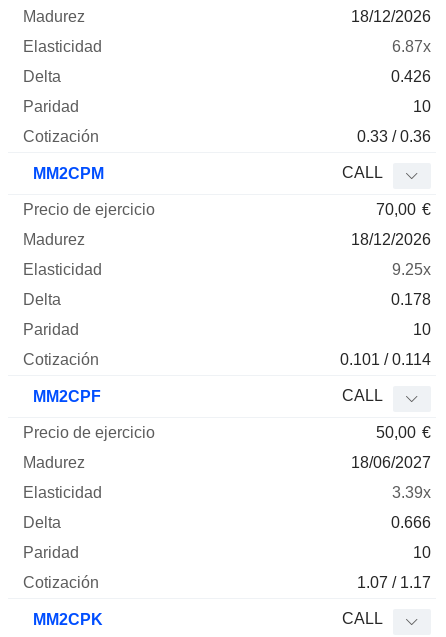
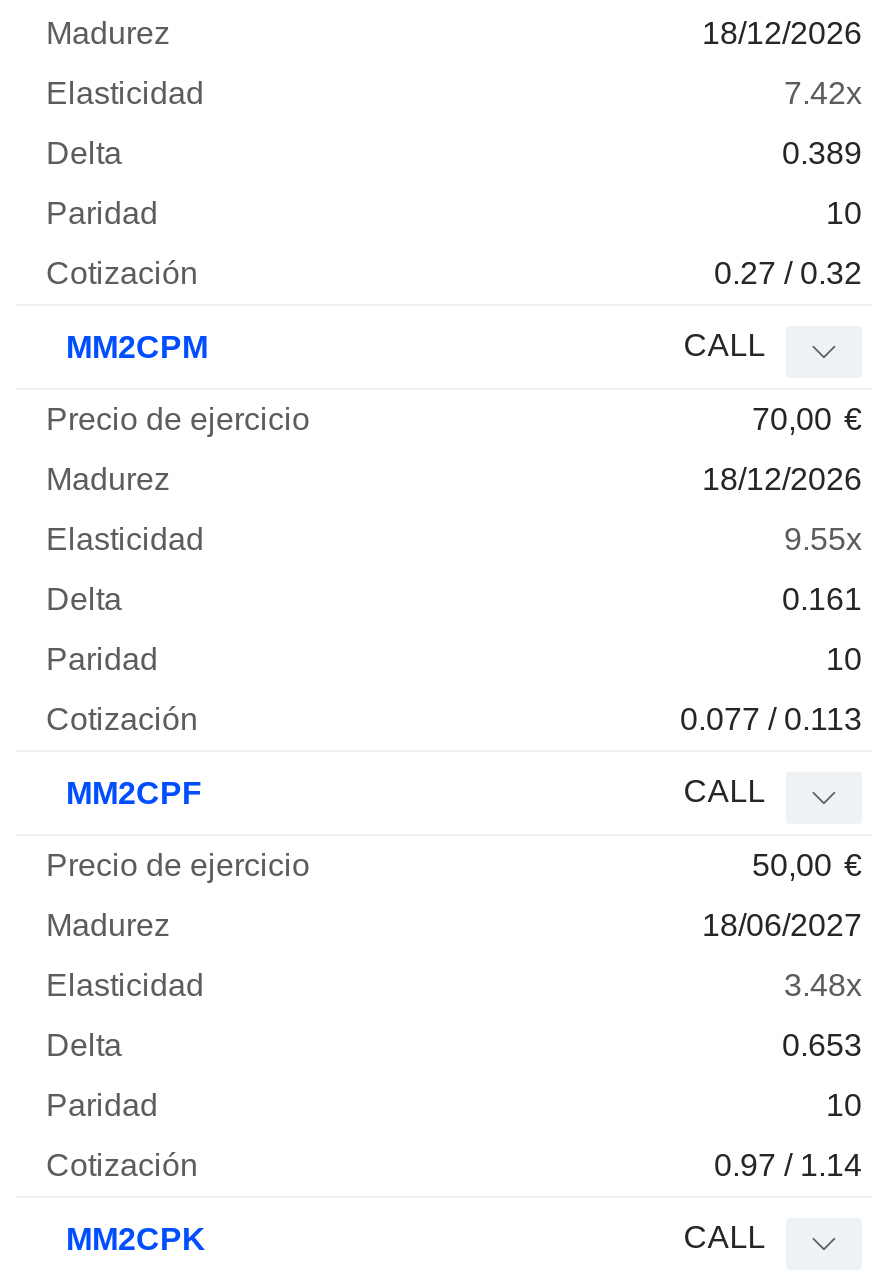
[392,38,431,55] 6.87x -> [784,76,862,110] 7.42x
[391,68,431,85] 0.426 -> [782,136,862,170] 0.389
[357,128,431,145] 0.33 / 0.36 -> [714,256,862,290] 0.27 / 0.32
[392,261,431,278] 9.25x -> [784,522,862,556] 9.55x
[391,291,431,308] 0.178 -> [782,582,862,616] 0.161
[340,351,431,368] 0.101 / 0.114 -> [680,702,862,736] 0.077 / 0.113
[392,484,431,501] 3.39x -> [784,968,862,1002] 3.48x
[391,514,431,531] 0.666 -> [782,1028,862,1062] 0.653
[357,574,431,591] 1.07 / 1.17 -> [714,1148,862,1182] 0.97 / 1.14

